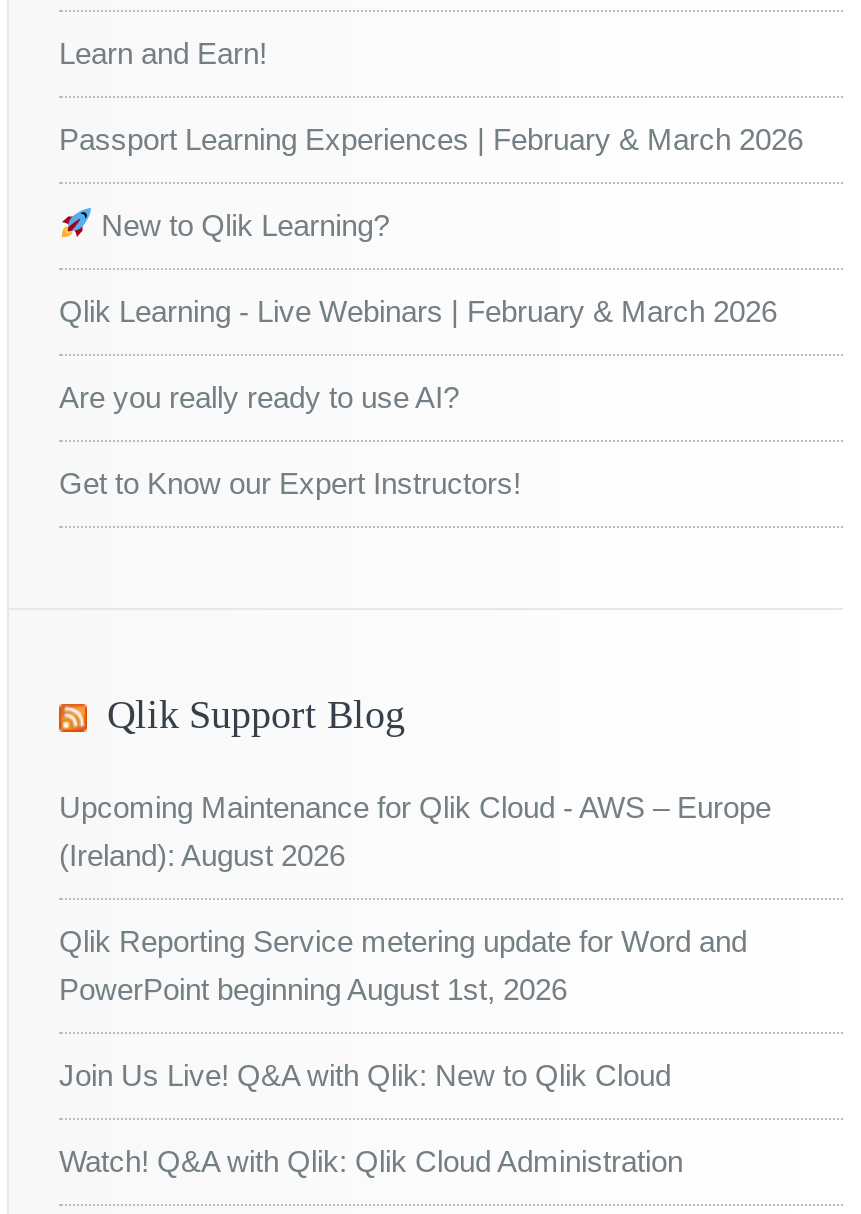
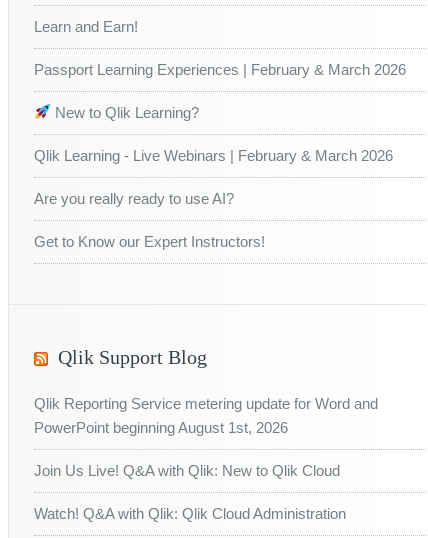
[59,790,771,872] Upcoming Maintenance for Qlik Cloud - AWS – Europe | (Ireland): August 2026 -> none

